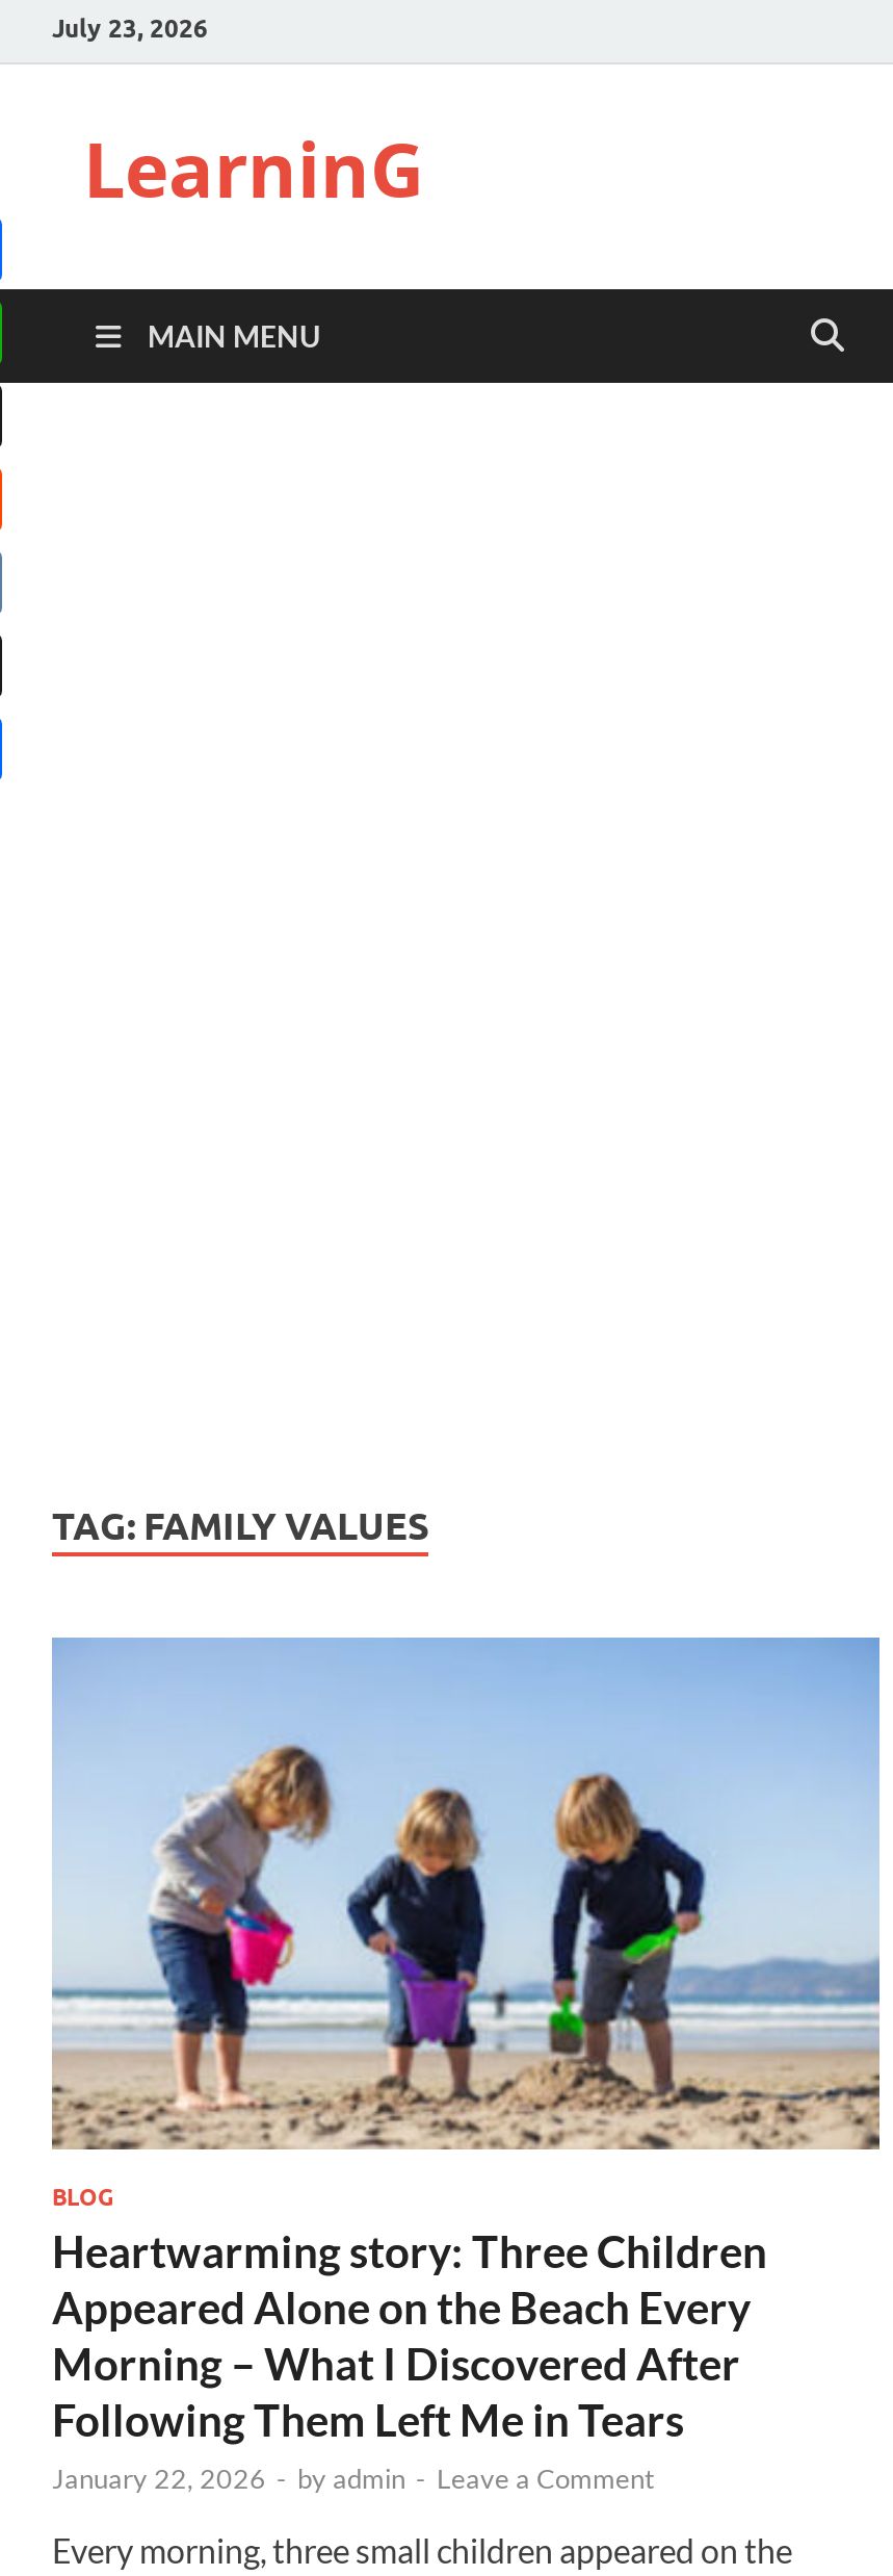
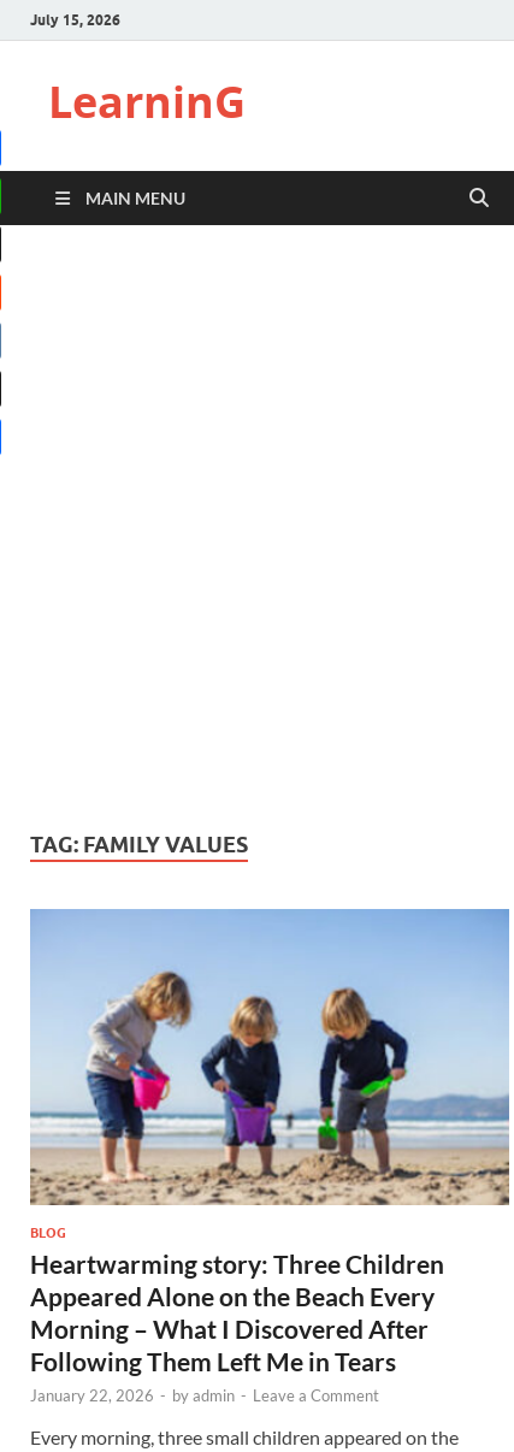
[52,11,208,43] July 23, 2026 -> [30,10,120,28] July 15, 2026

